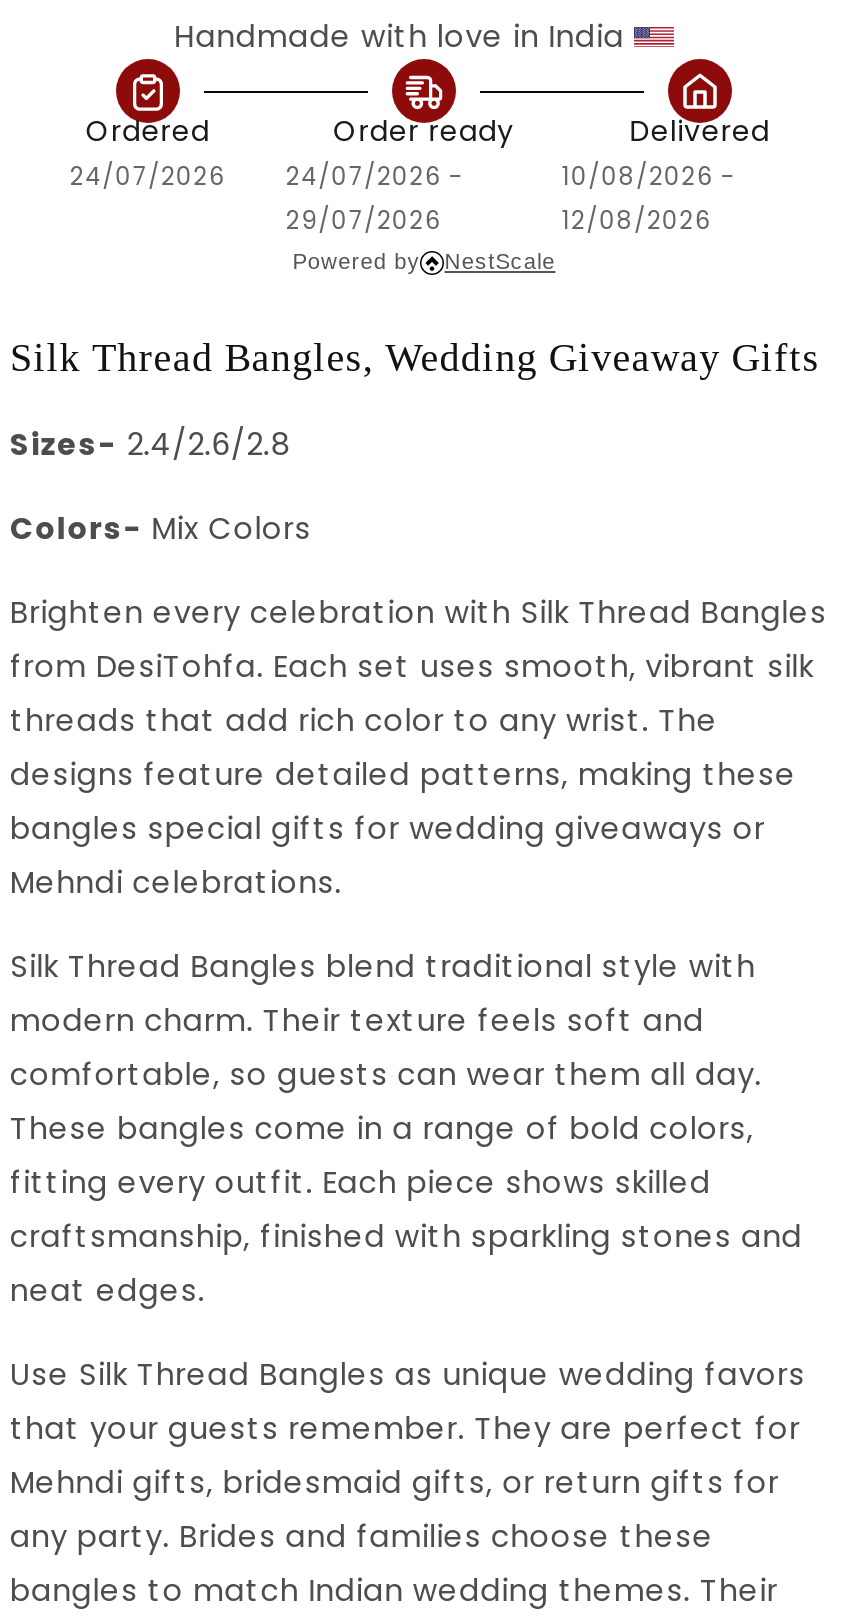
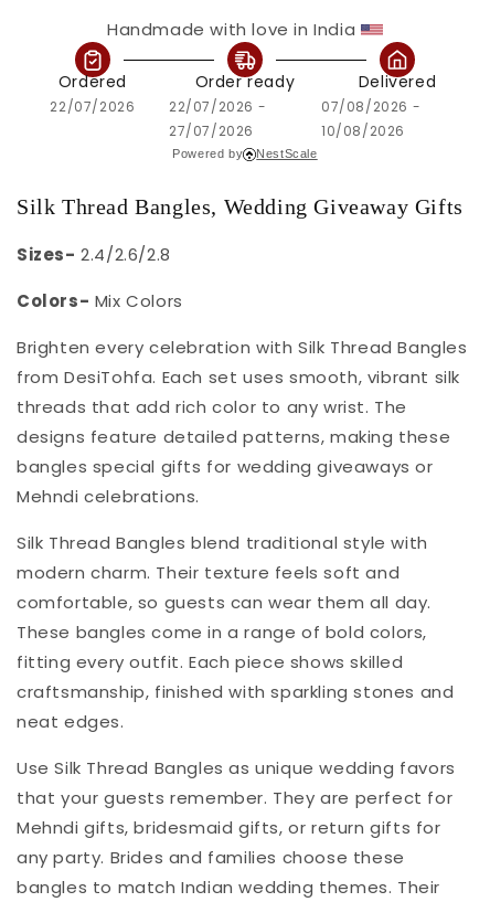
[70,160,226,194] 24/07/2026 -> [50,97,135,116] 22/07/2026
[286,160,464,194] 24/07/2026 - -> [169,97,266,116] 22/07/2026 -
[562,160,736,194] 10/08/2026 - -> [321,97,421,116] 07/08/2026 -
[286,204,442,238] 29/07/2026 -> [169,122,254,141] 27/07/2026
[562,204,712,238] 12/08/2026 -> [321,122,405,141] 10/08/2026

